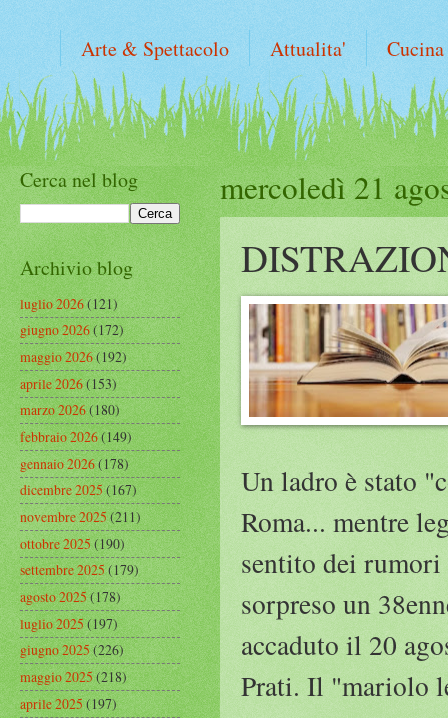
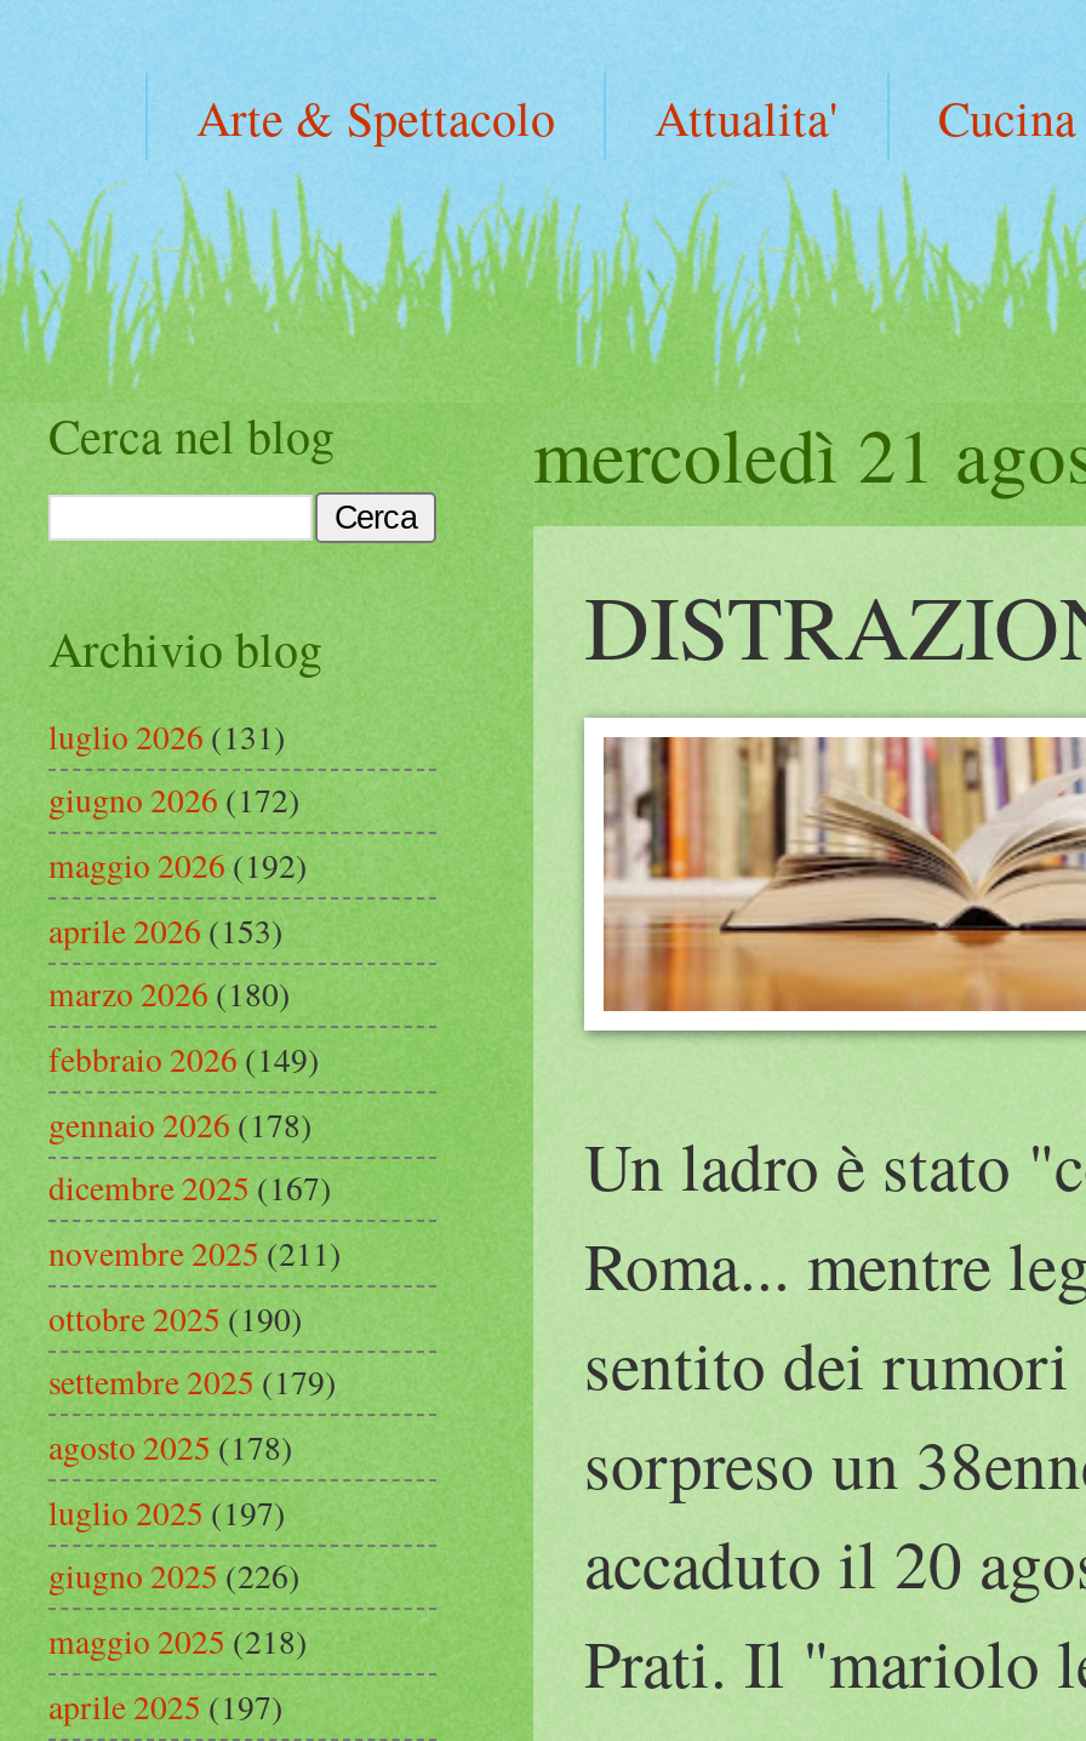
[20,294,118,313] luglio 2026 (121) -> [48,712,286,758] luglio 2026 (131)

